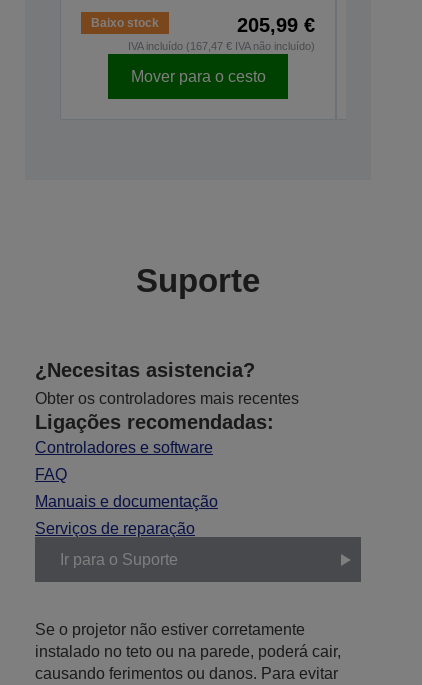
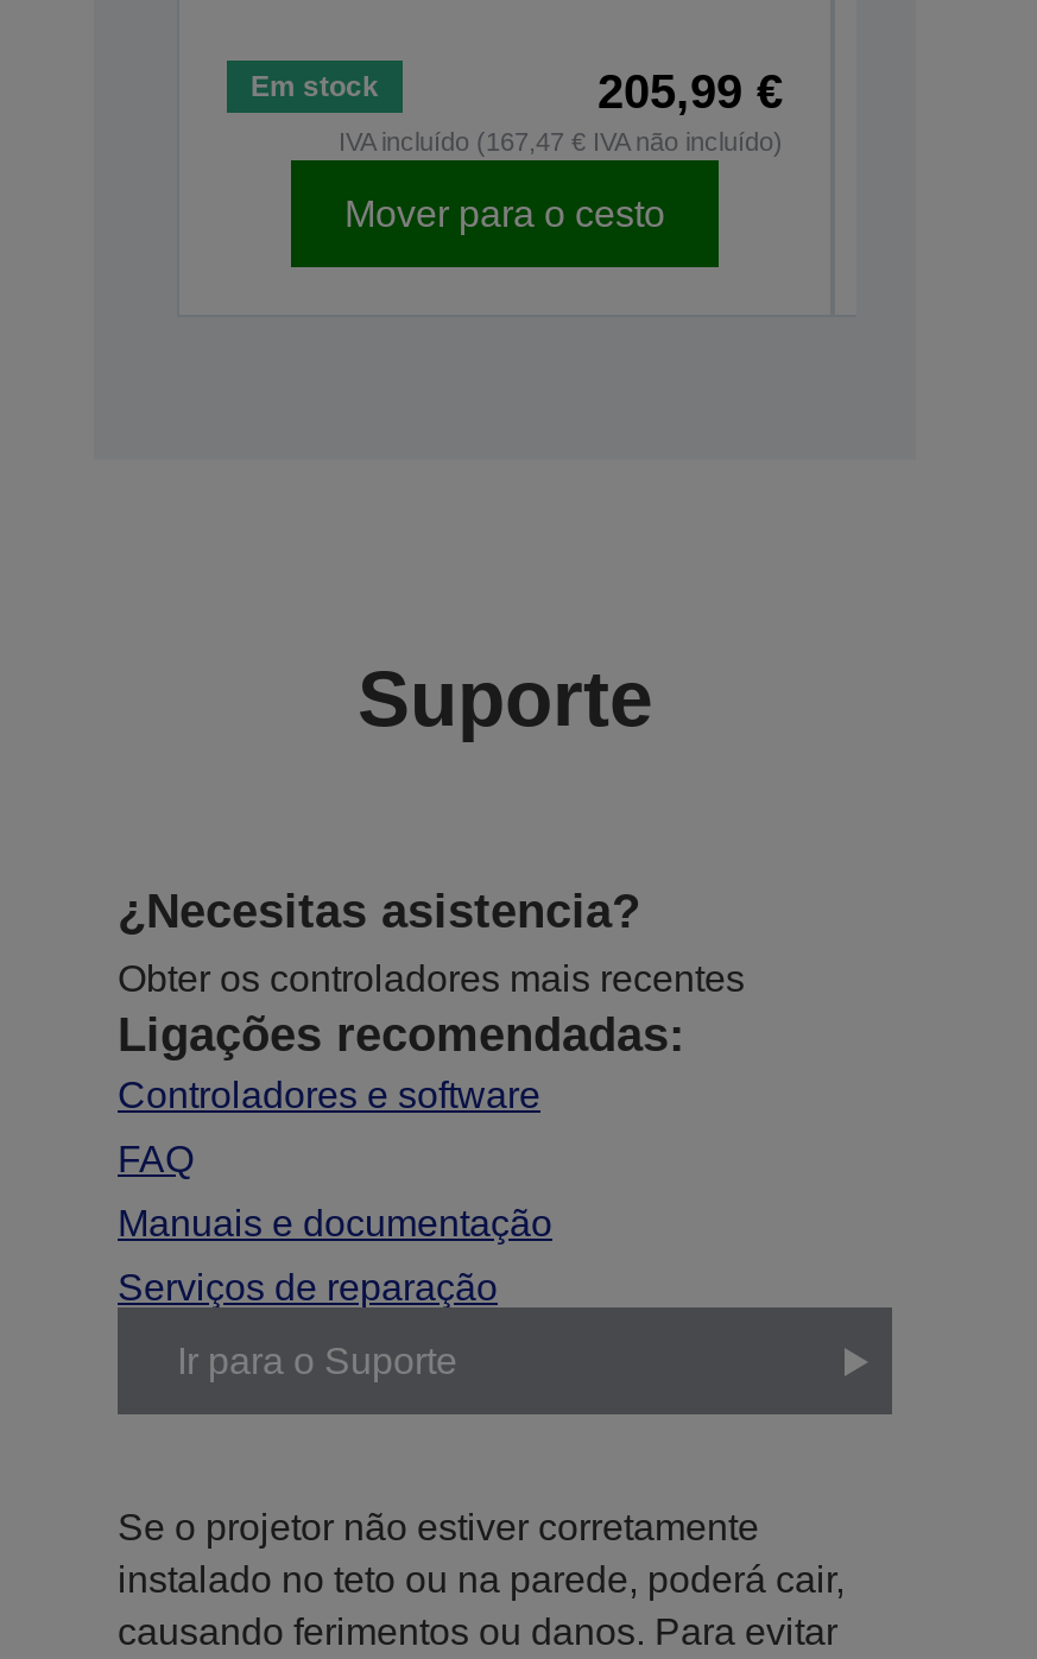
[91,16,159,30] Baixo stock -> [251,70,379,104] Em stock

